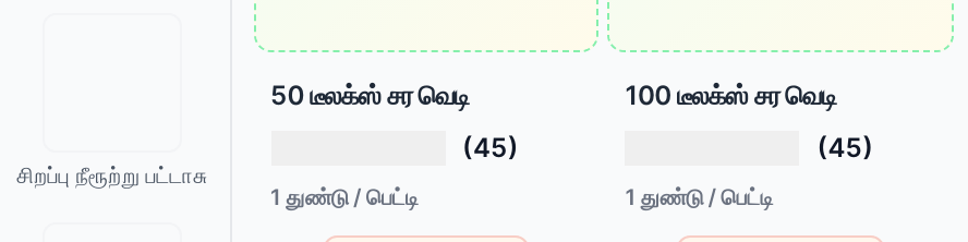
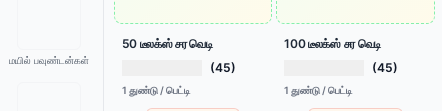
none -> [9,54,89,66] மயில் பவுண்டன்கள்
[17,161,206,187] சிறப்பு நீரூற்று பட்டாசு -> none

